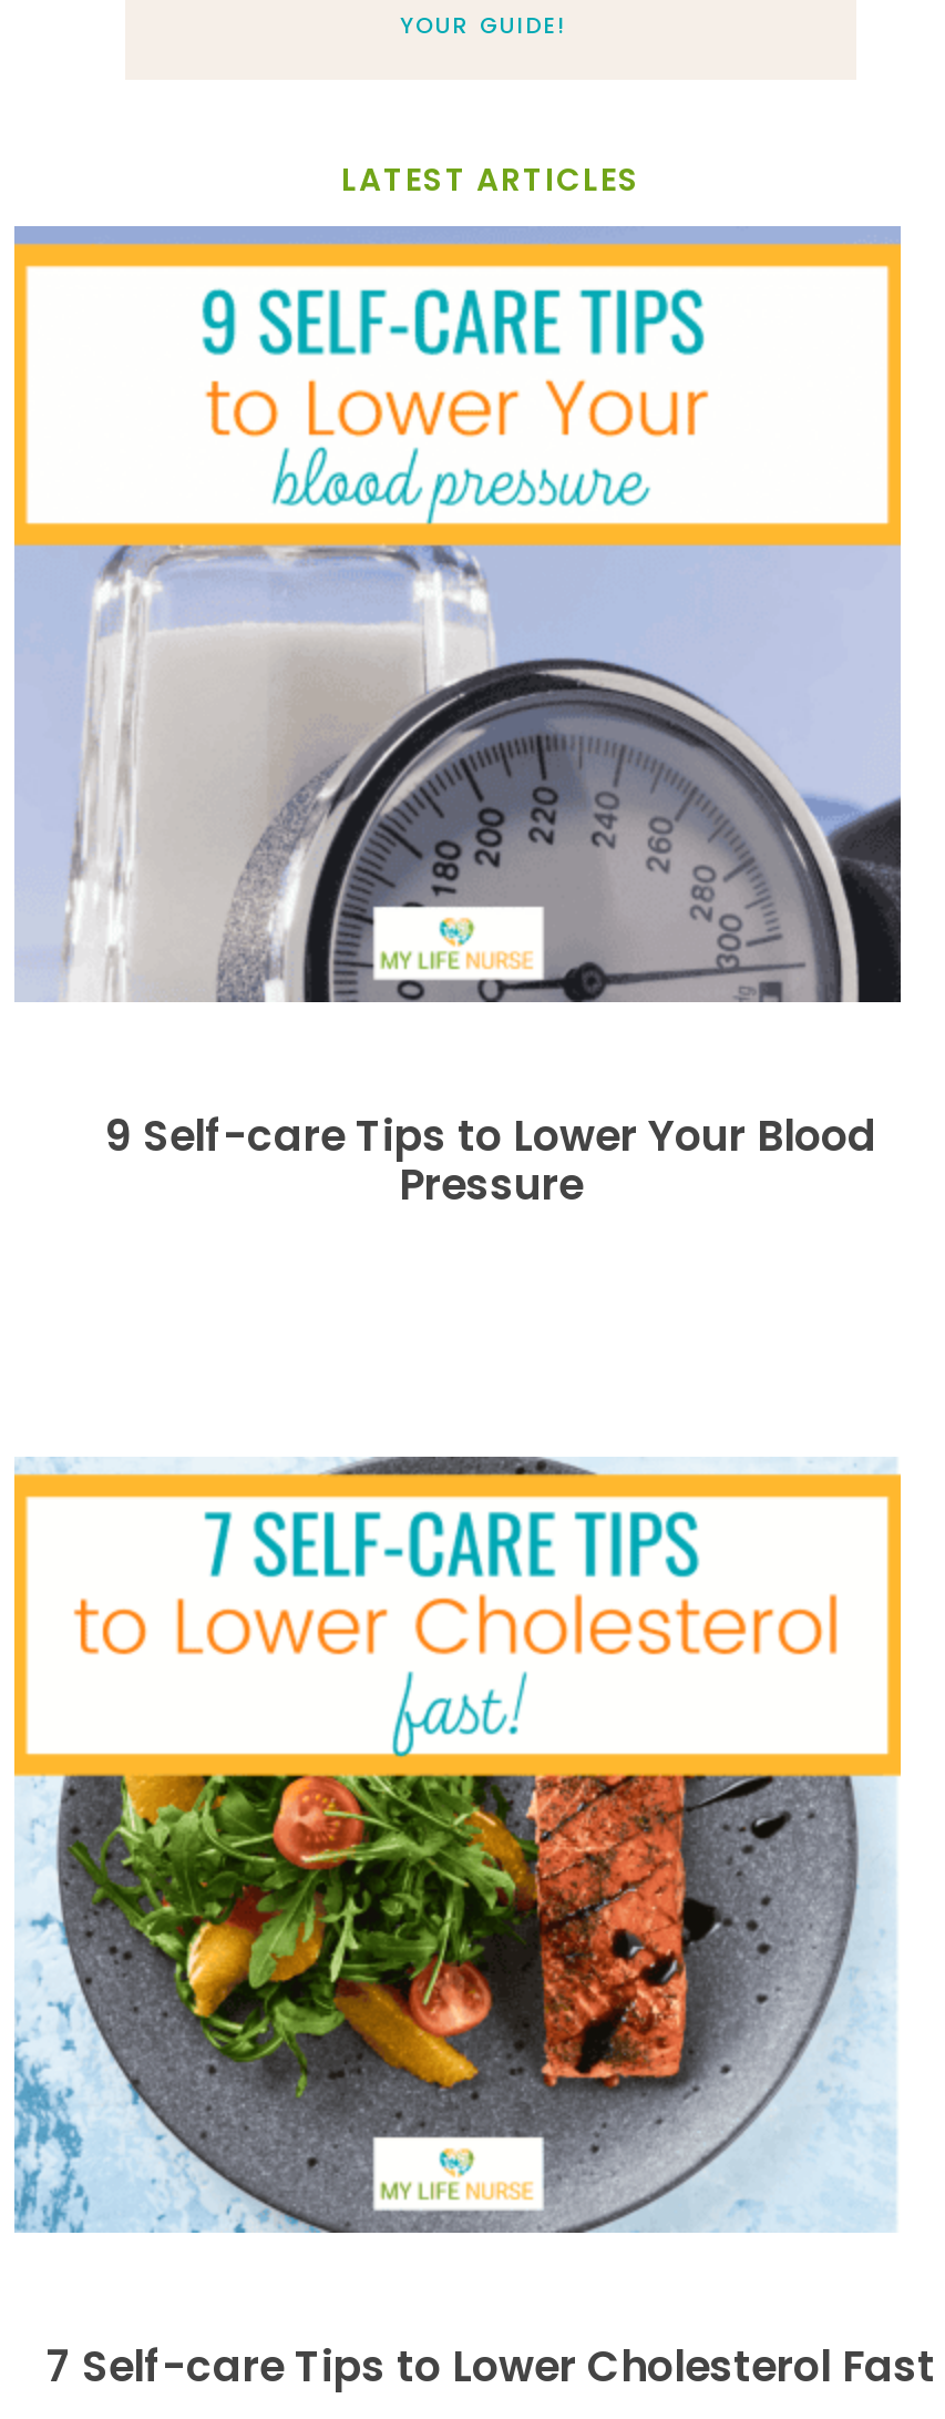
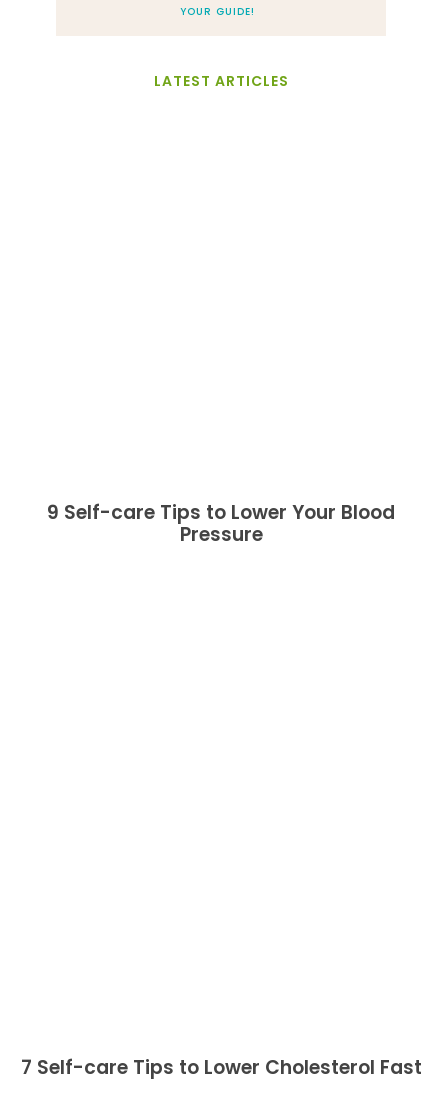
[12,224,903,1004] [image] -> none
[12,1455,903,2235] [image] -> none

